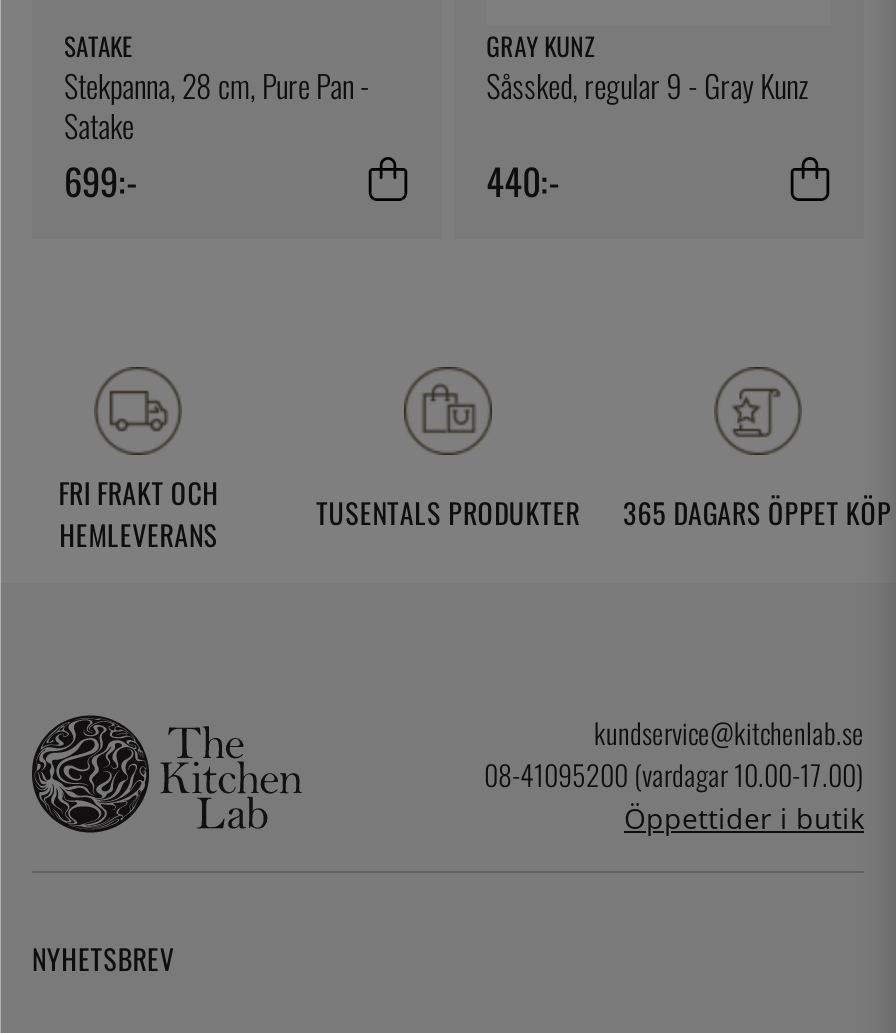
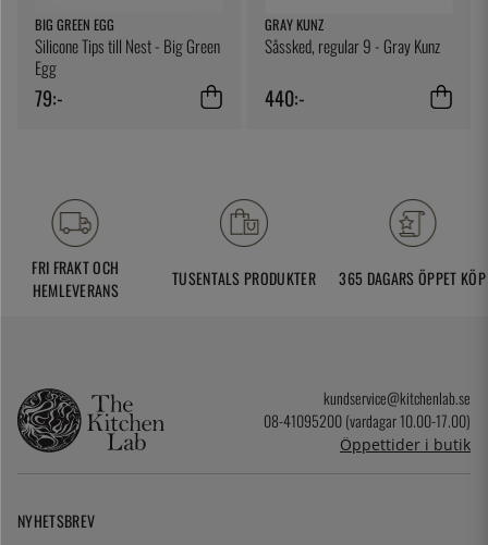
[64,28,370,206] SATAKE | Stekpanna, 28 cm, Pure Pan - | Satake | 699:- -> [35,14,220,112] BIG GREEN EGG | Silicone Tips till Nest - Big Green | Egg | 79:-

